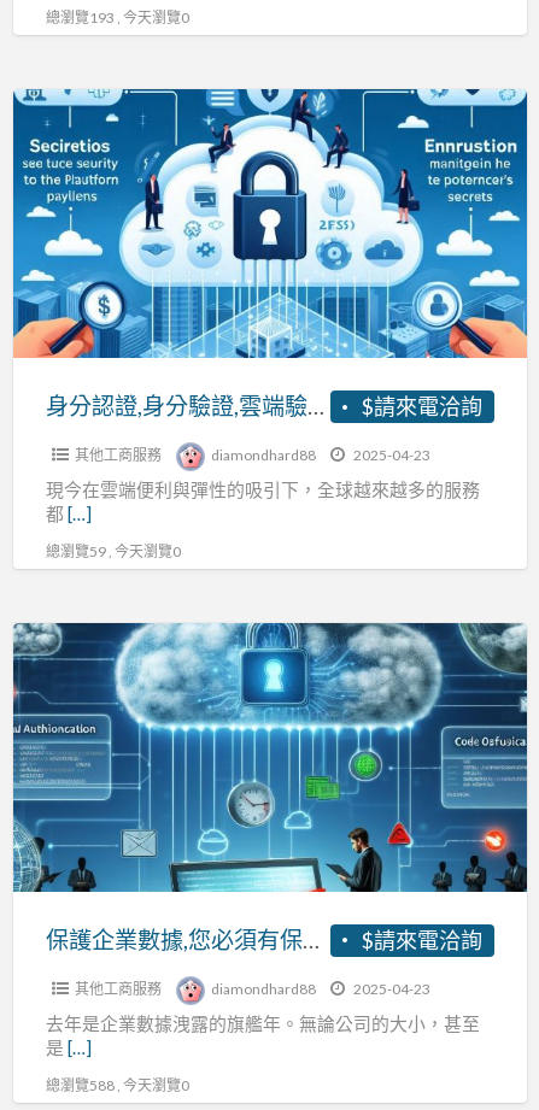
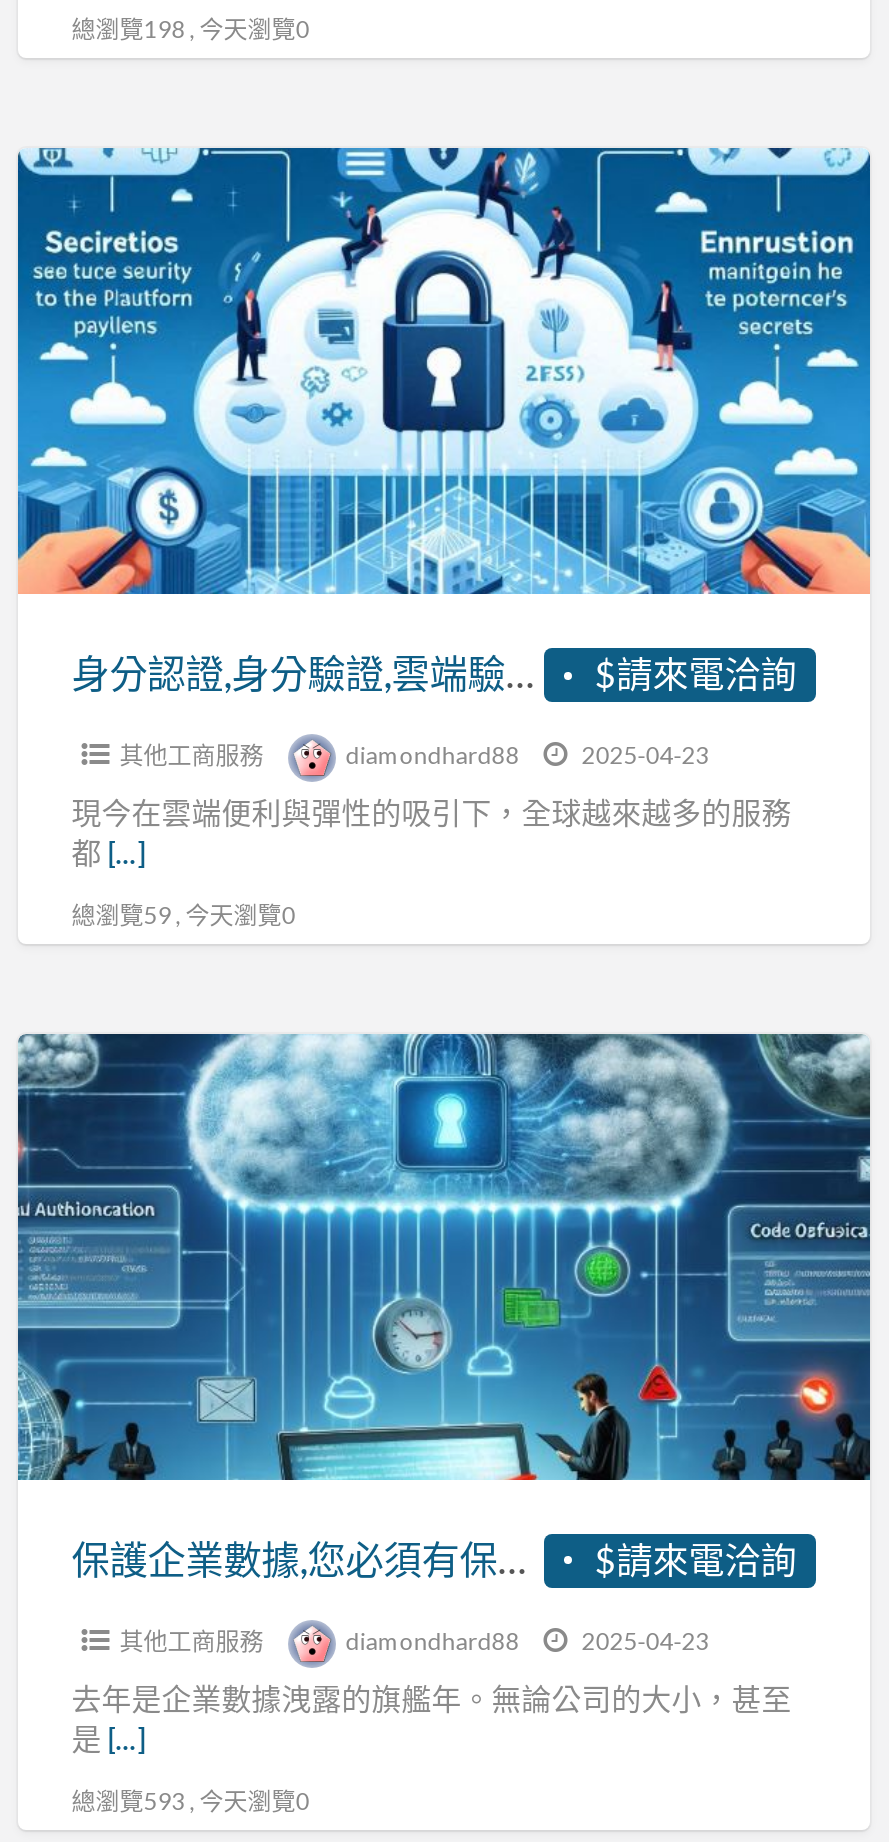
[45,8,189,26] 總瀏覽193 , 今天瀏覽0 -> [71,13,309,43] 總瀏覽198 , 今天瀏覽0
[45,1076,189,1094] 總瀏覽588 , 今天瀏覽0 -> [71,1785,309,1815] 總瀏覽593 , 今天瀏覽0

